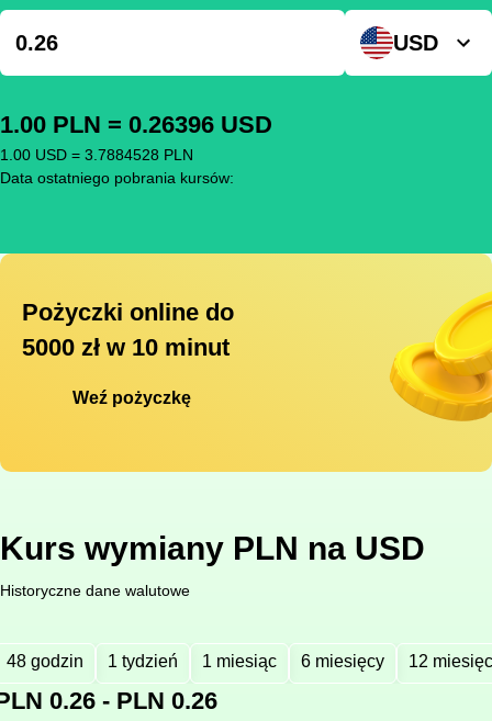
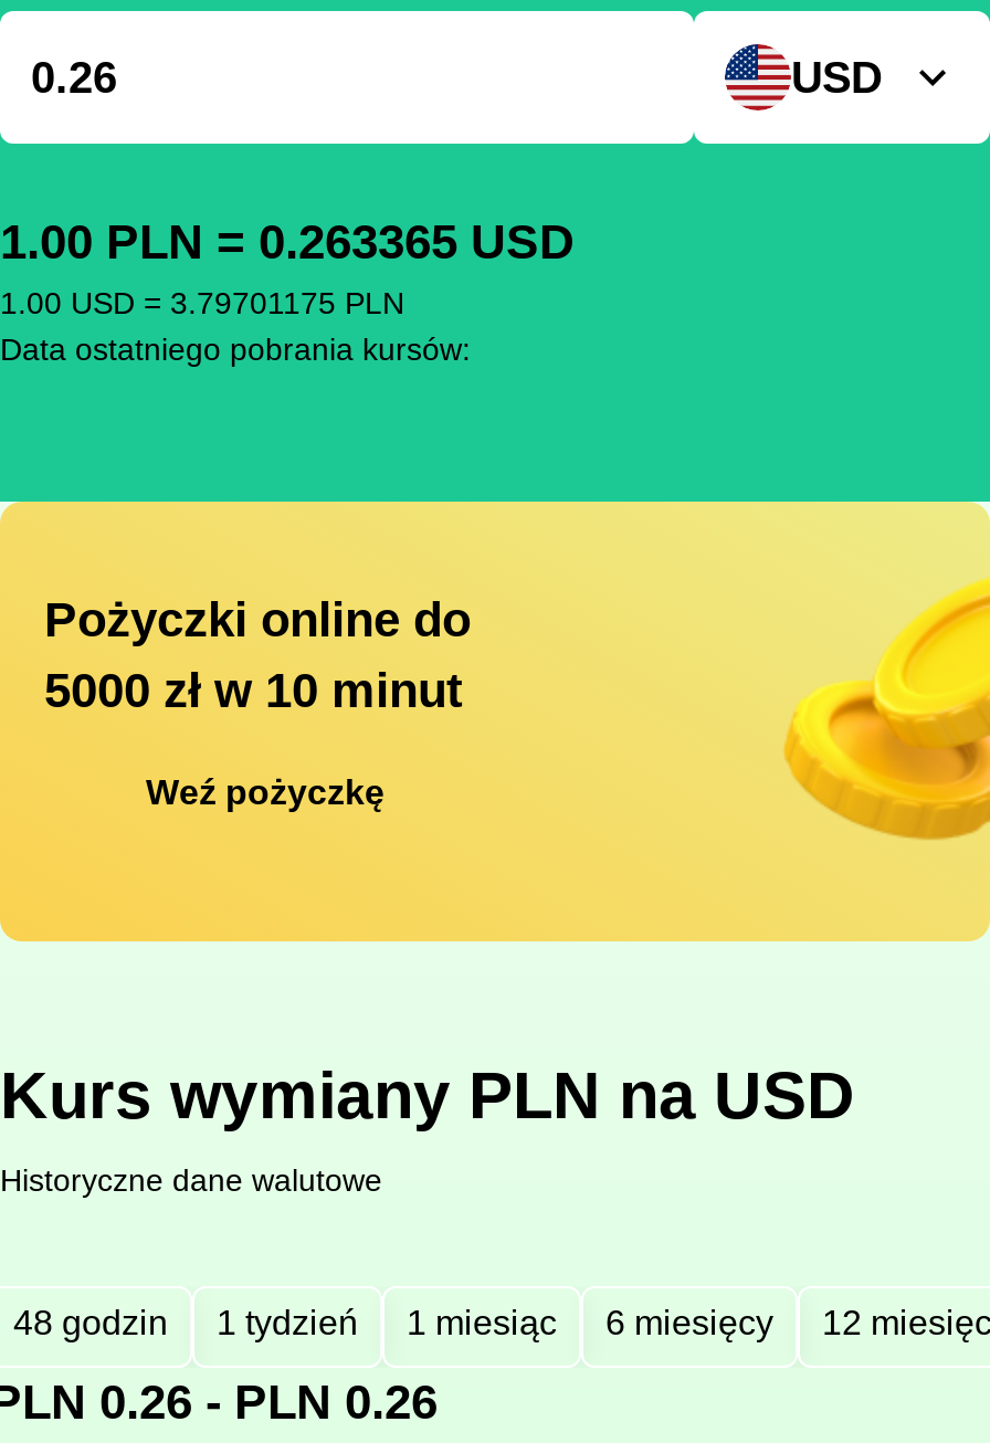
[0,111,272,138] 1.00 PLN = 0.26396 USD -> [0,214,575,270] 1.00 PLN = 0.263365 USD
[0,146,193,164] 1.00 USD = 3.7884528 PLN -> [0,285,404,320] 1.00 USD = 3.79701175 PLN

